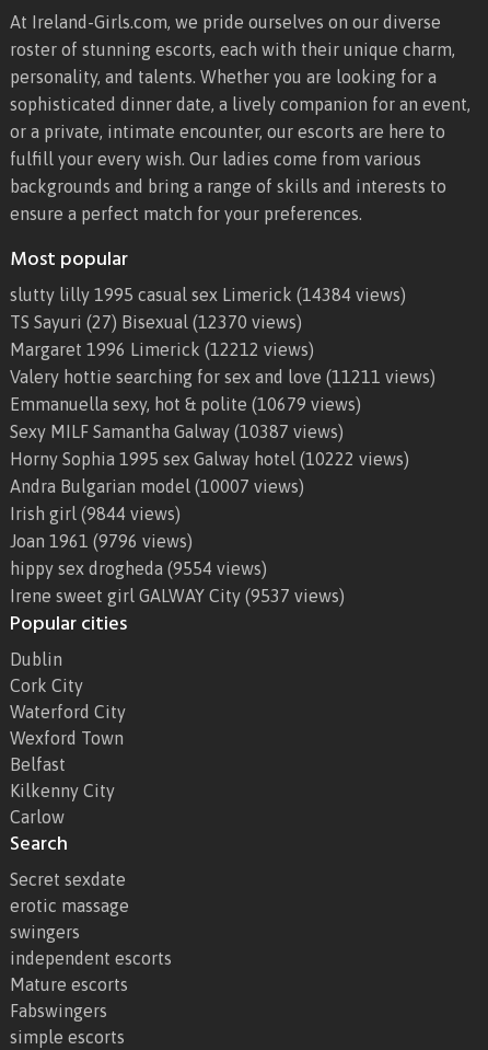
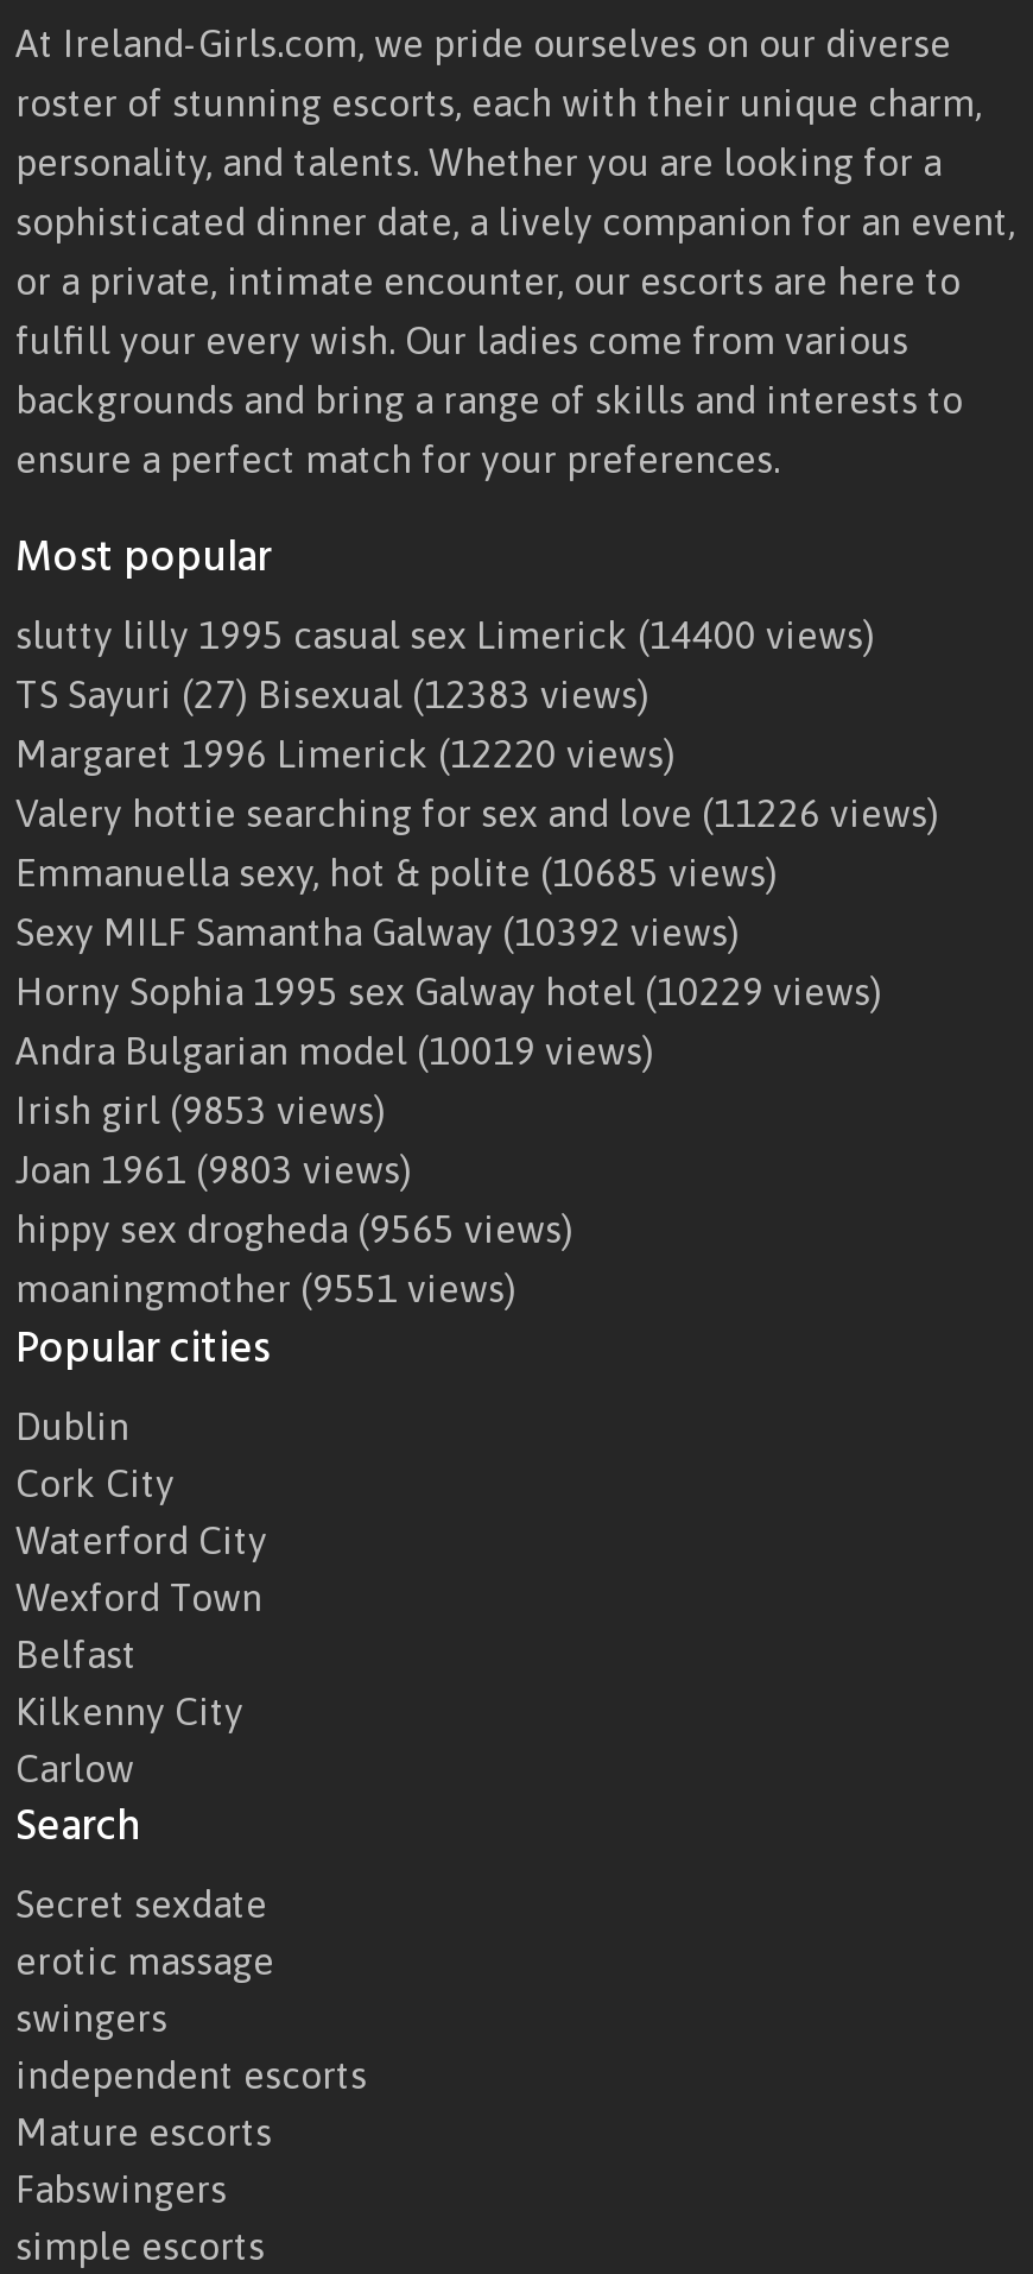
[10,285,435,605] slutty lilly 1995 casual sex Limerick (14384 views) | TS Sayuri (27) Bisexual (12370 views) | Margaret 1996 Limerick (12212 views) | Valery hottie searching for sex and love (11211 views) | Emmanuella sexy, hot & polite (10679 views) | Sexy MILF Samantha Galway (10387 views) | Horny Sophia 1995 sex Galway hotel (10222 views) | Andra Bulgarian model (10007 views) | Irish girl (9844 views) | Joan 1961 (9796 views) | hippy sex drogheda (9554 views) | Irene sweet girl GALWAY City (9537 views) -> [15,613,939,1309] slutty lilly 1995 casual sex Limerick (14400 views) | TS Sayuri (27) Bisexual (12383 views) | Margaret 1996 Limerick (12220 views) | Valery hottie searching for sex and love (11226 views) | Emmanuella sexy, hot & polite (10685 views) | Sexy MILF Samantha Galway (10392 views) | Horny Sophia 1995 sex Galway hotel (10229 views) | Andra Bulgarian model (10019 views) | Irish girl (9853 views) | Joan 1961 (9803 views) | hippy sex drogheda (9565 views) | moaningmother (9551 views)

